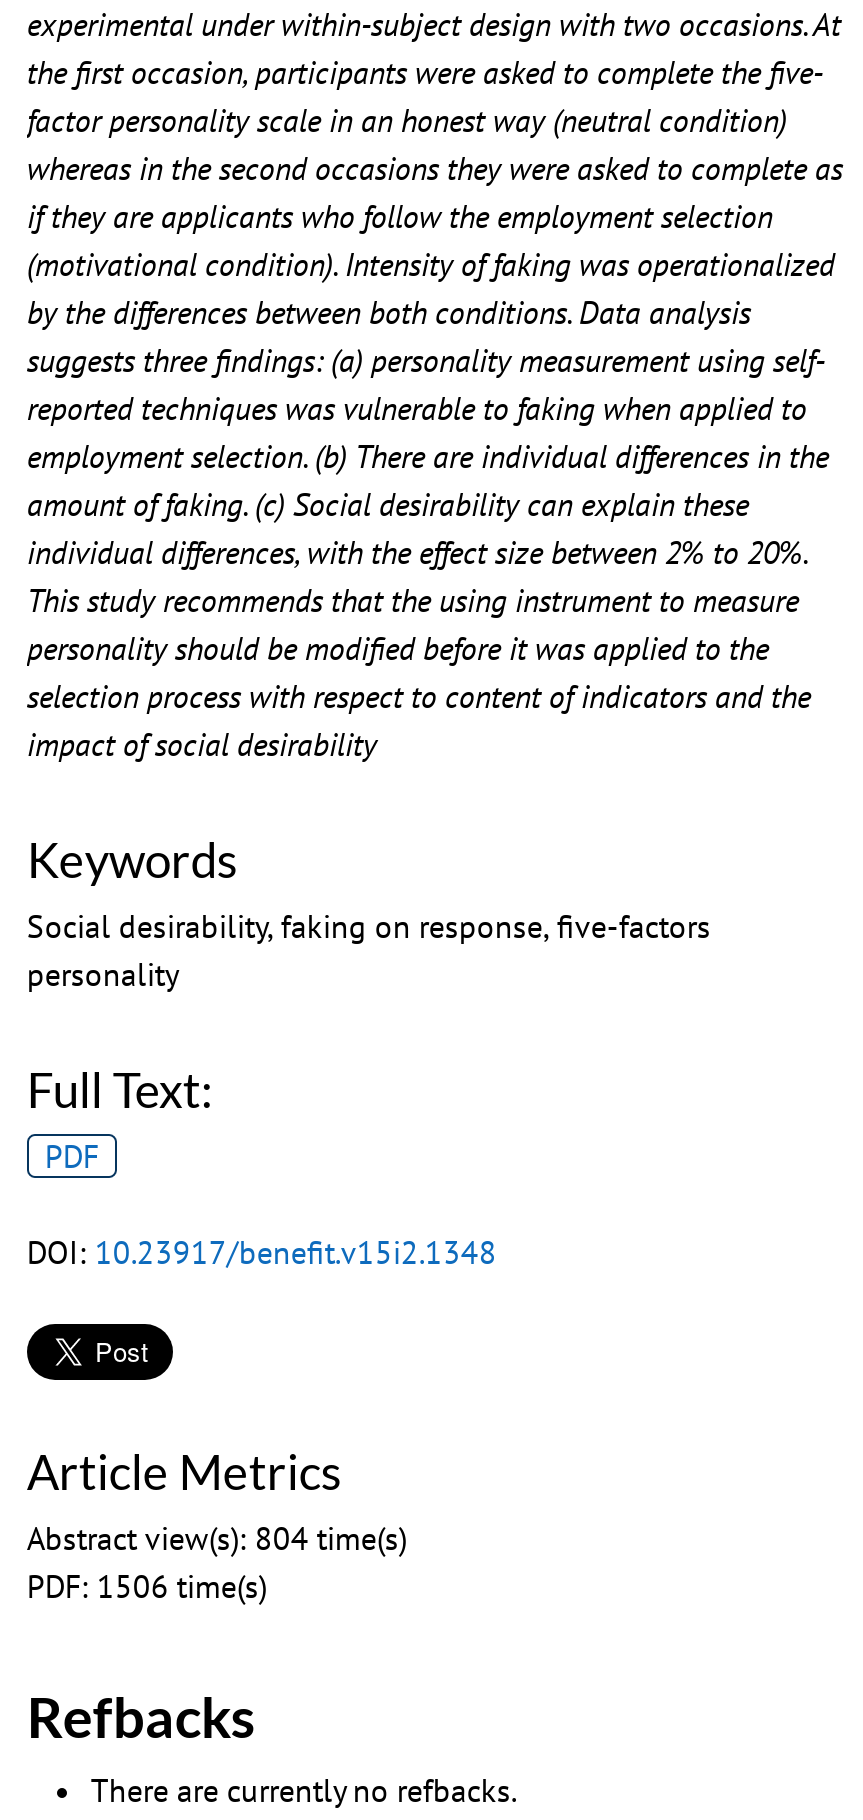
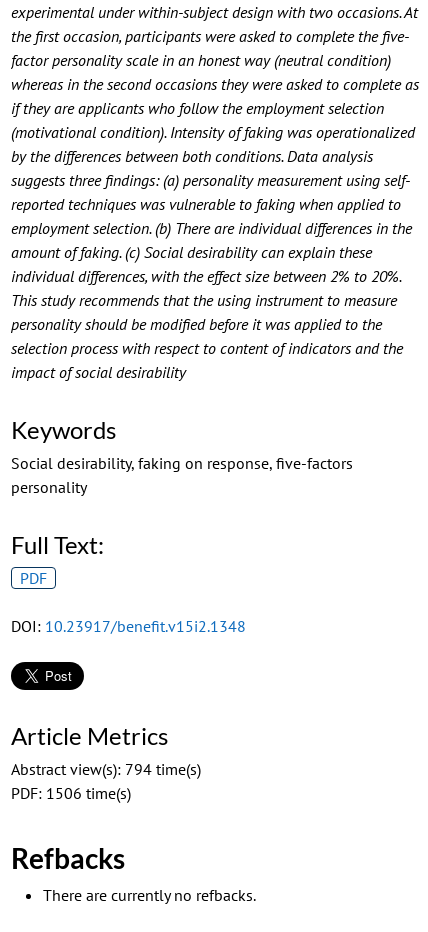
[27,1519,407,1559] Abstract view(s): 804 time(s) -> [11,759,201,779] Abstract view(s): 794 time(s)

